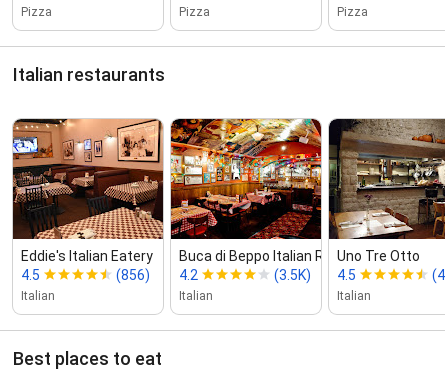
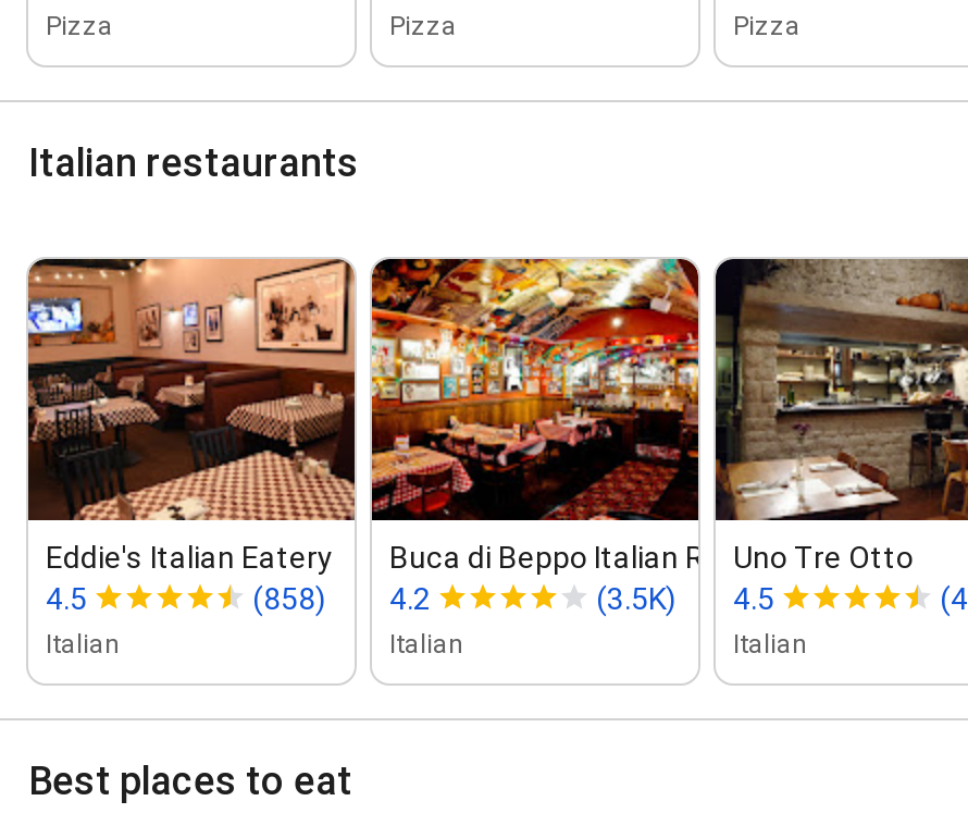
[116,267,198,283] (856) 4.2 -> [252,581,431,615] (858) 4.2

